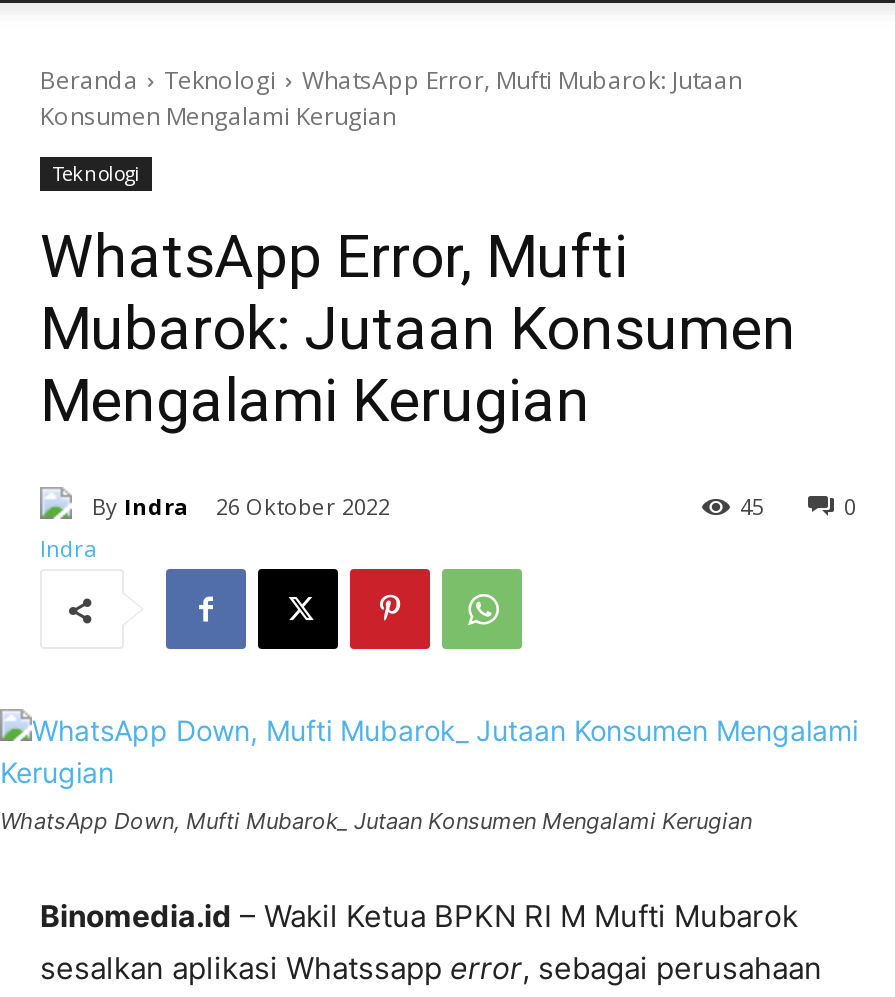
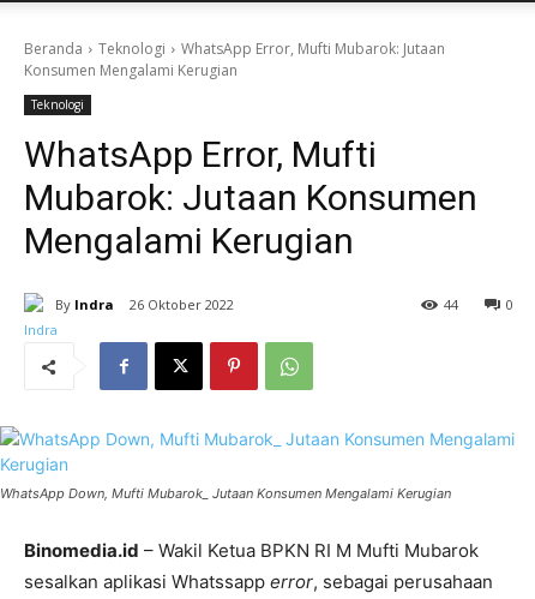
[740,491,764,521] 45 -> [444,295,458,313] 44

